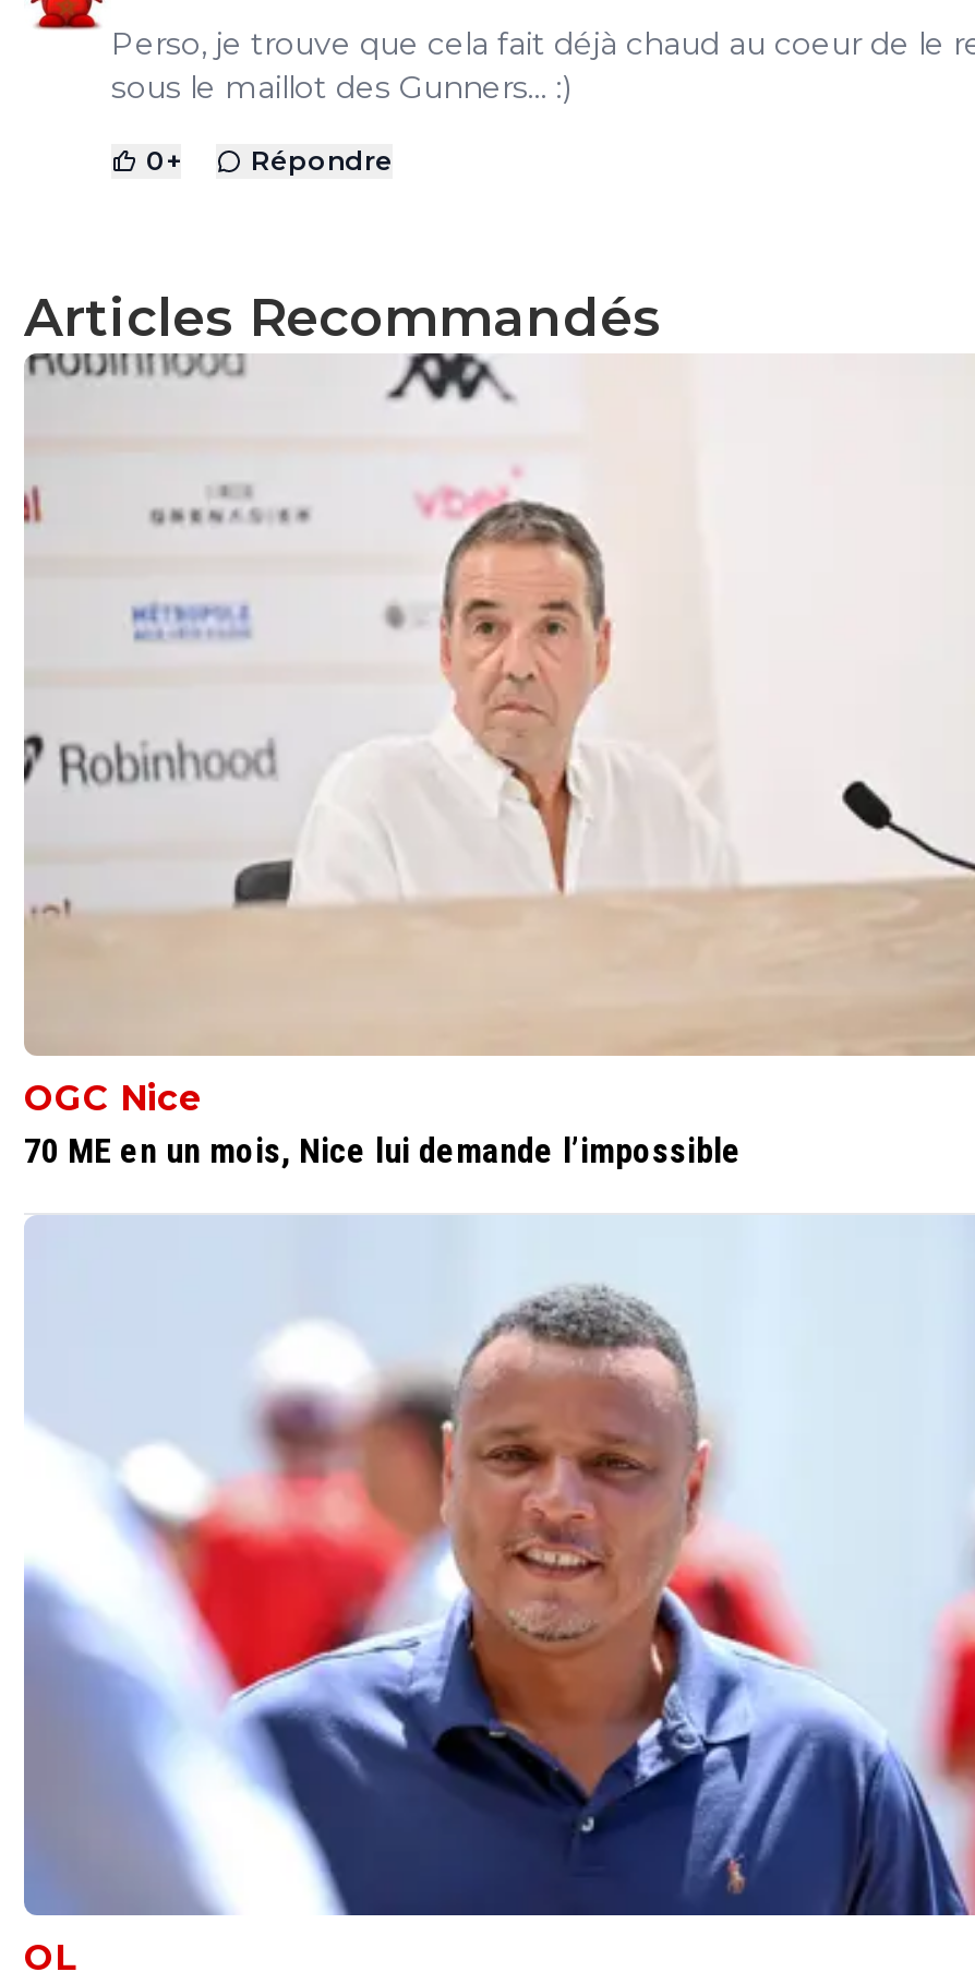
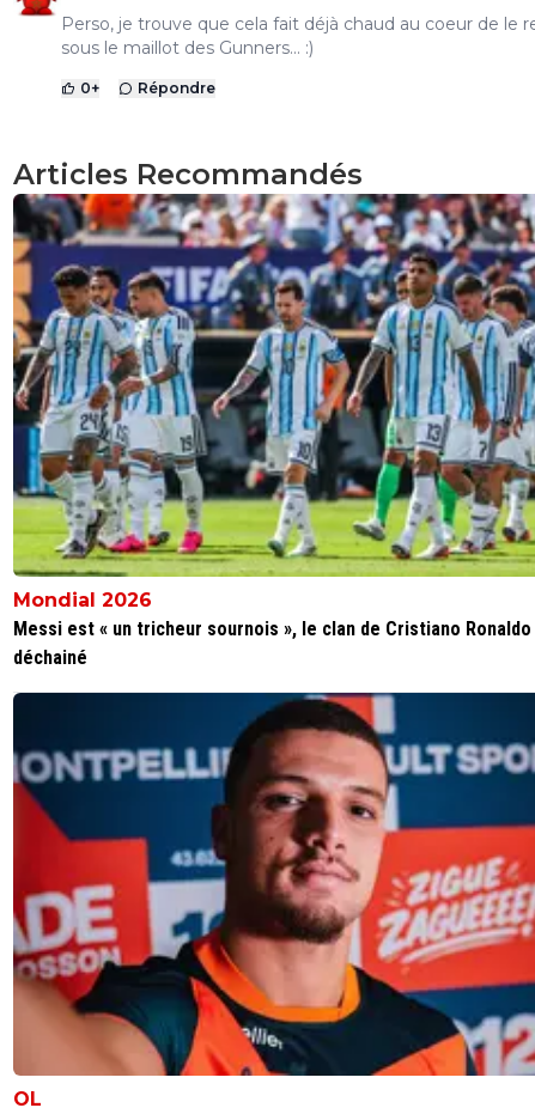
[24,353,968,1171] [image] | OGC Nice | 70 ME en un mois, Nice lui demande l’impossible -> [12,193,531,669] [image] | Mondial 2026 | Messi est « un tricheur sournois », le clan de Cristiano Ronaldo | déchainé
[22,1215,968,1920] [image] -> [12,692,531,1077] [image]

